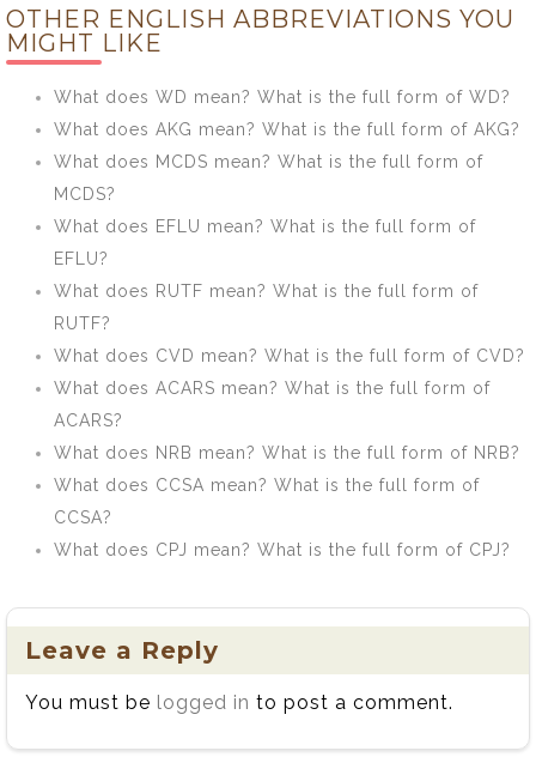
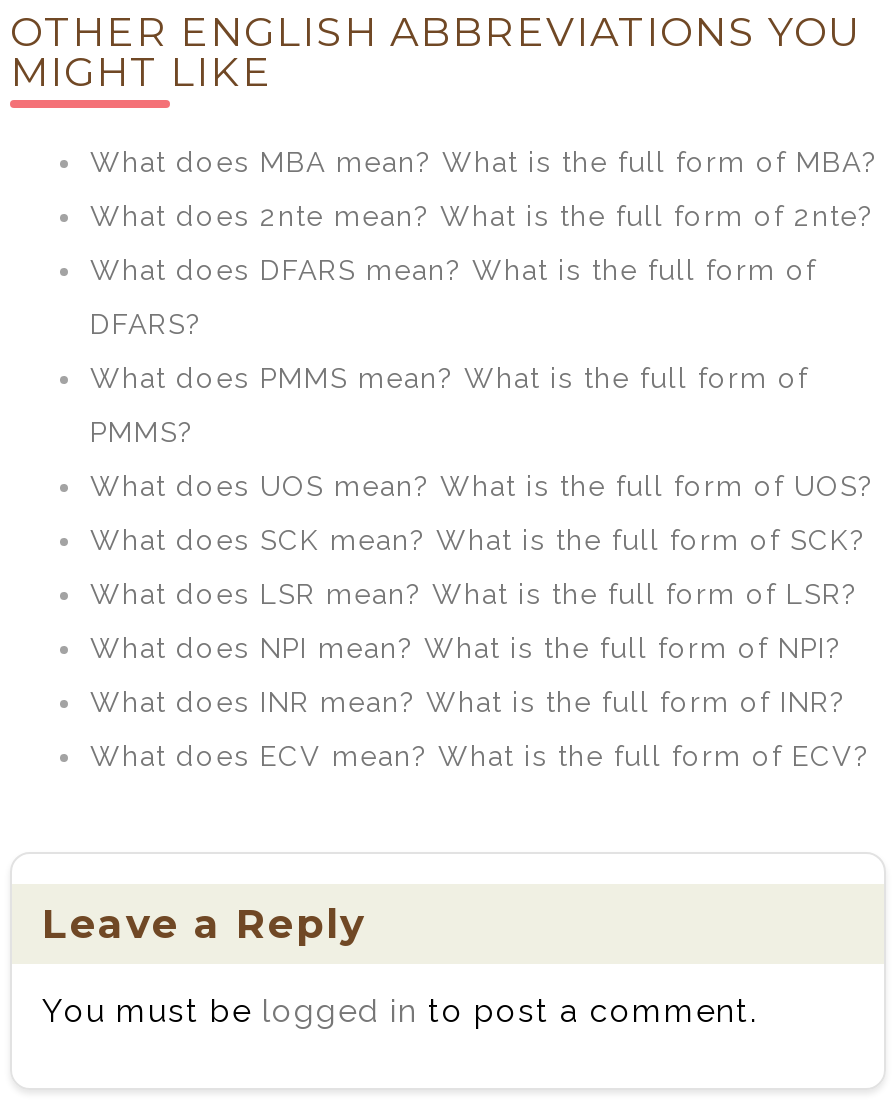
[54,87,525,559] What does WD mean? What is the full form of WD? | What does AKG mean? What is the full form of AKG? | What does MCDS mean? What is the full form of | MCDS? | What does EFLU mean? What is the full form of | EFLU? | What does RUTF mean? What is the full form of | RUTF? | What does CVD mean? What is the full form of CVD? | What does ACARS mean? What is the full form of | ACARS? | What does NRB mean? What is the full form of NRB? | What does CCSA mean? What is the full form of | CCSA? | What does CPJ mean? What is the full form of CPJ? -> [90,145,878,771] What does MBA mean? What is the full form of MBA? | What does 2nte mean? What is the full form of 2nte? | What does DFARS mean? What is the full form of | DFARS? | What does PMMS mean? What is the full form of | PMMS? | What does UOS mean? What is the full form of UOS? | What does SCK mean? What is the full form of SCK? | What does LSR mean? What is the full form of LSR? | What does NPI mean? What is the full form of NPI? | What does INR mean? What is the full form of INR? | What does ECV mean? What is the full form of ECV?

